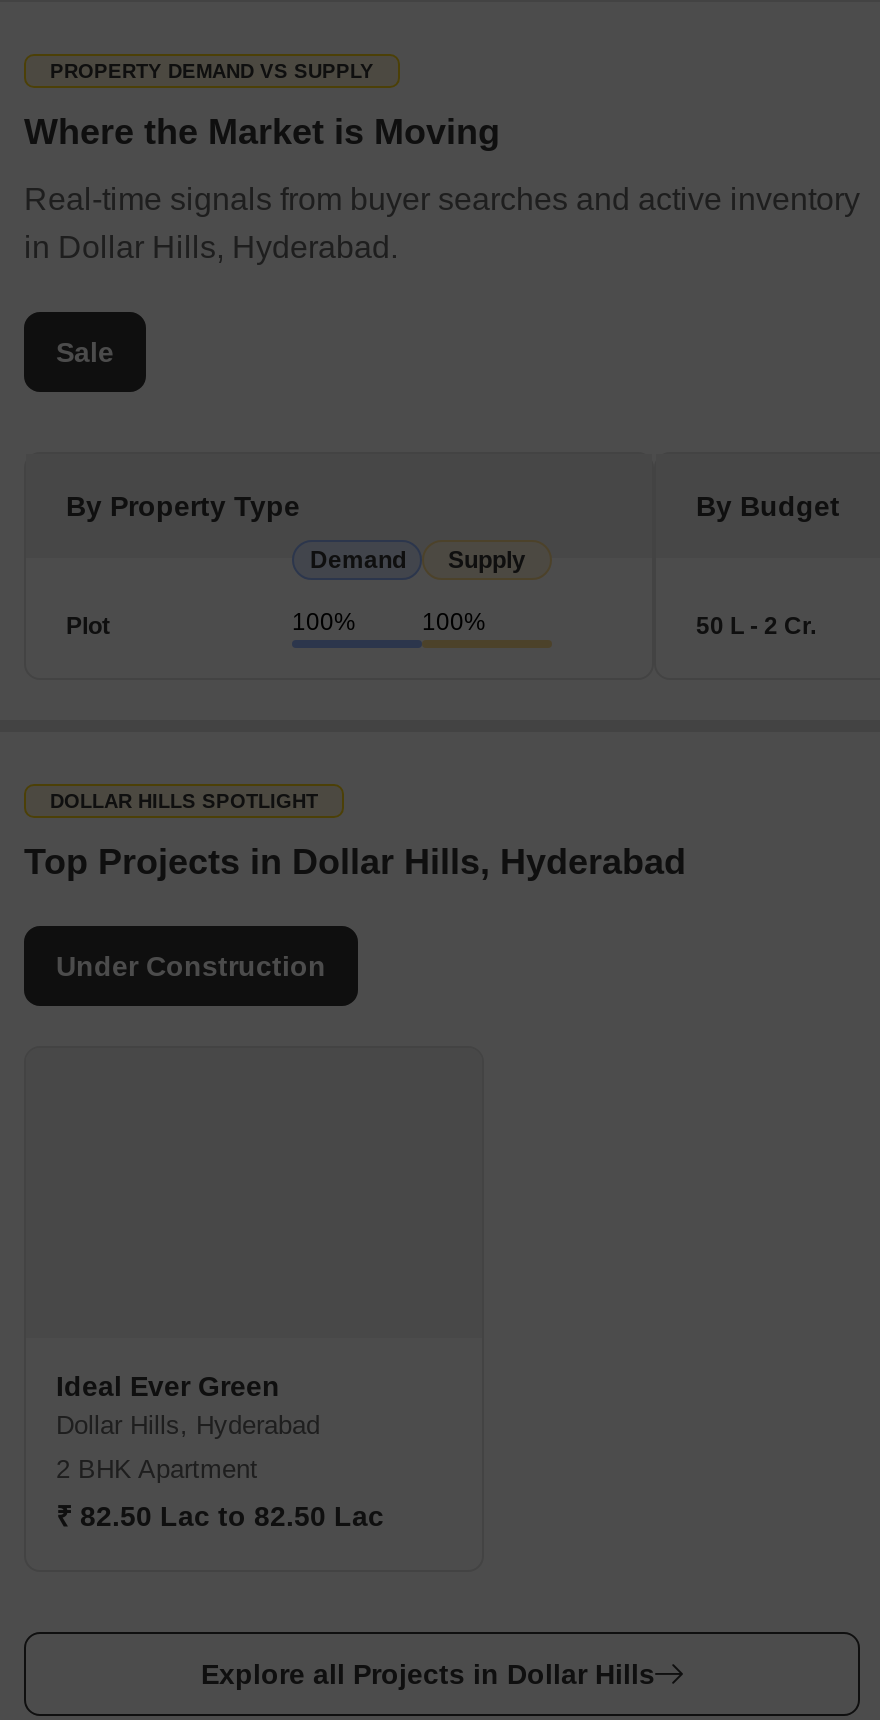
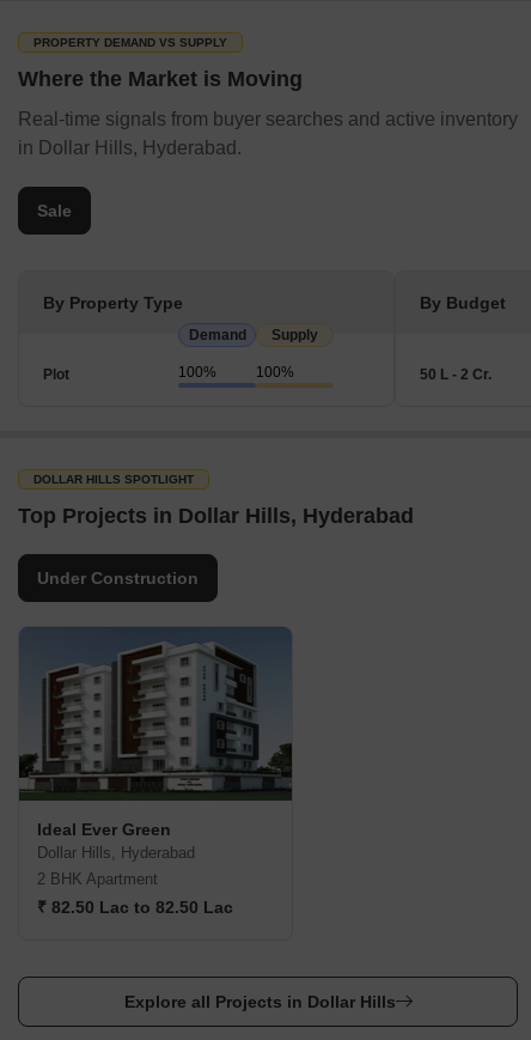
none -> [18,626,293,802] [image]

